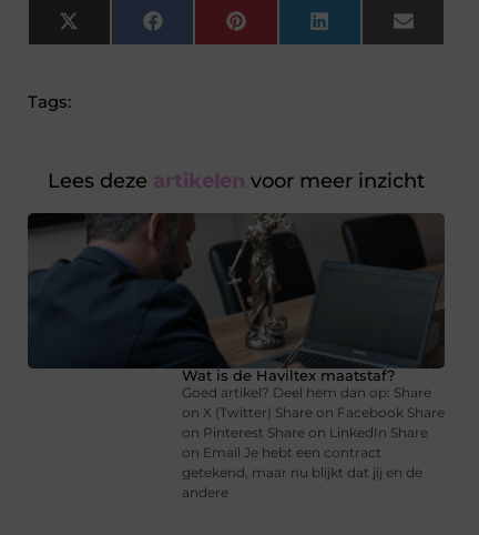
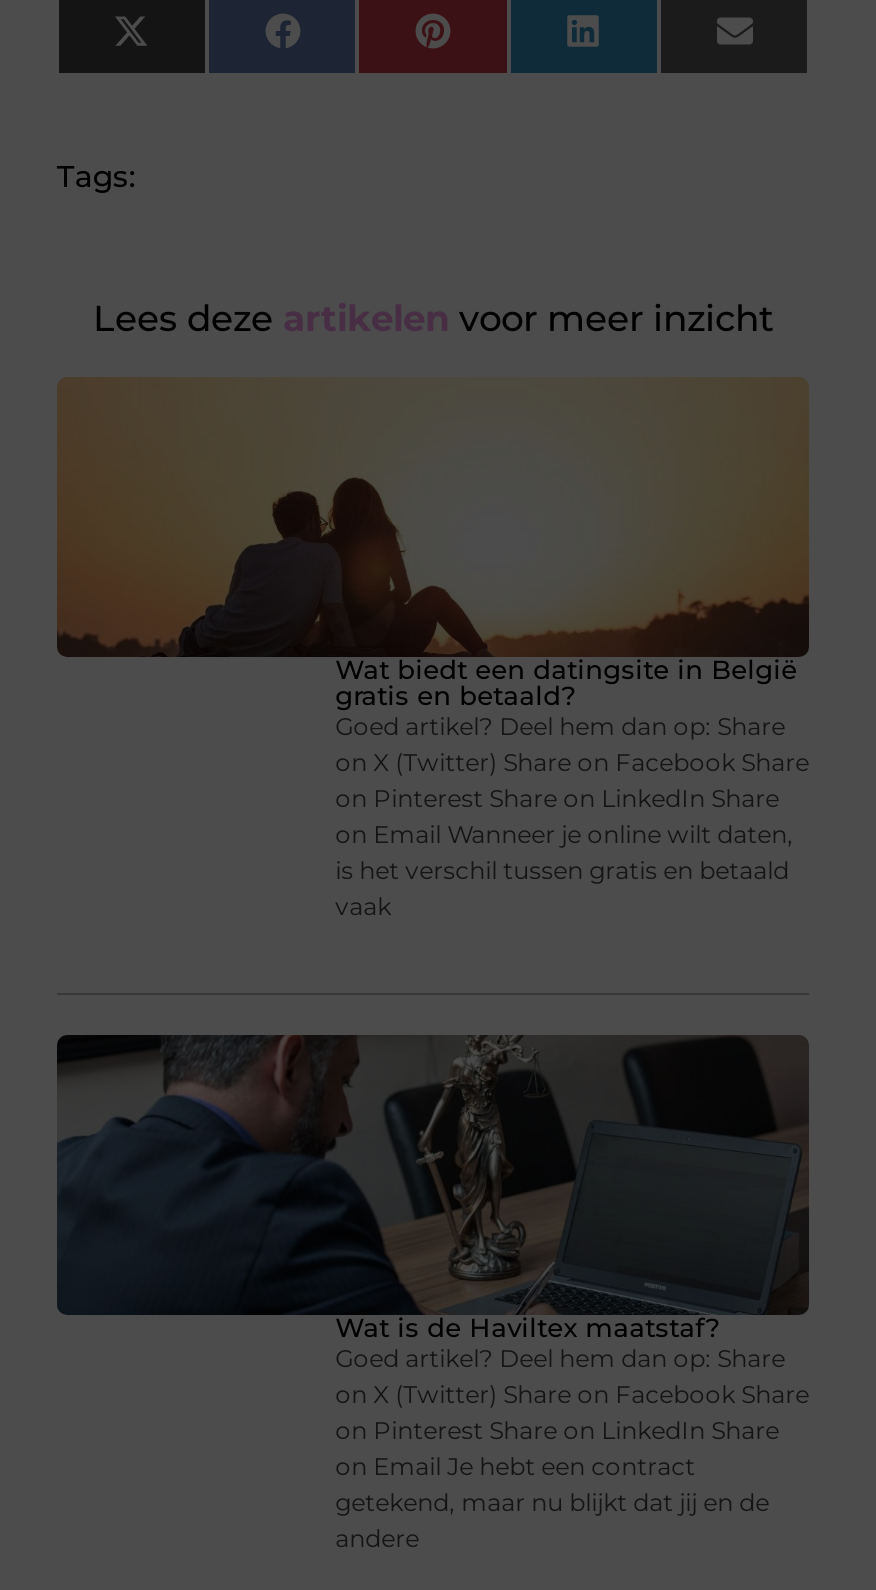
none -> [55,377,811,921] [image] | Wat biedt een datingsite in België | gratis en betaald? | Goed artikel? Deel hem dan op: Share | on X (Twitter) Share on Facebook Share | on Pinterest Share on LinkedIn Share | on Email Wanneer je online wilt daten, | is het verschil tussen gratis en betaald | vaak

